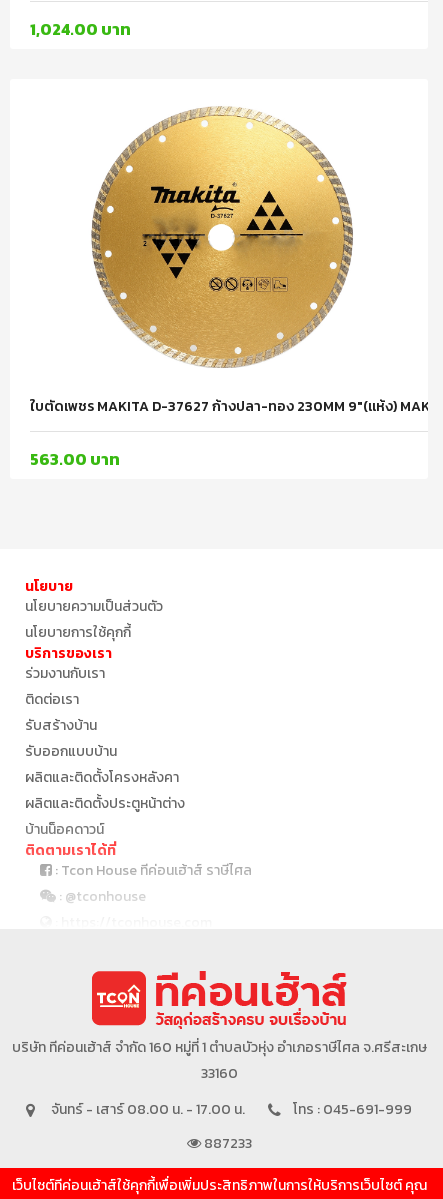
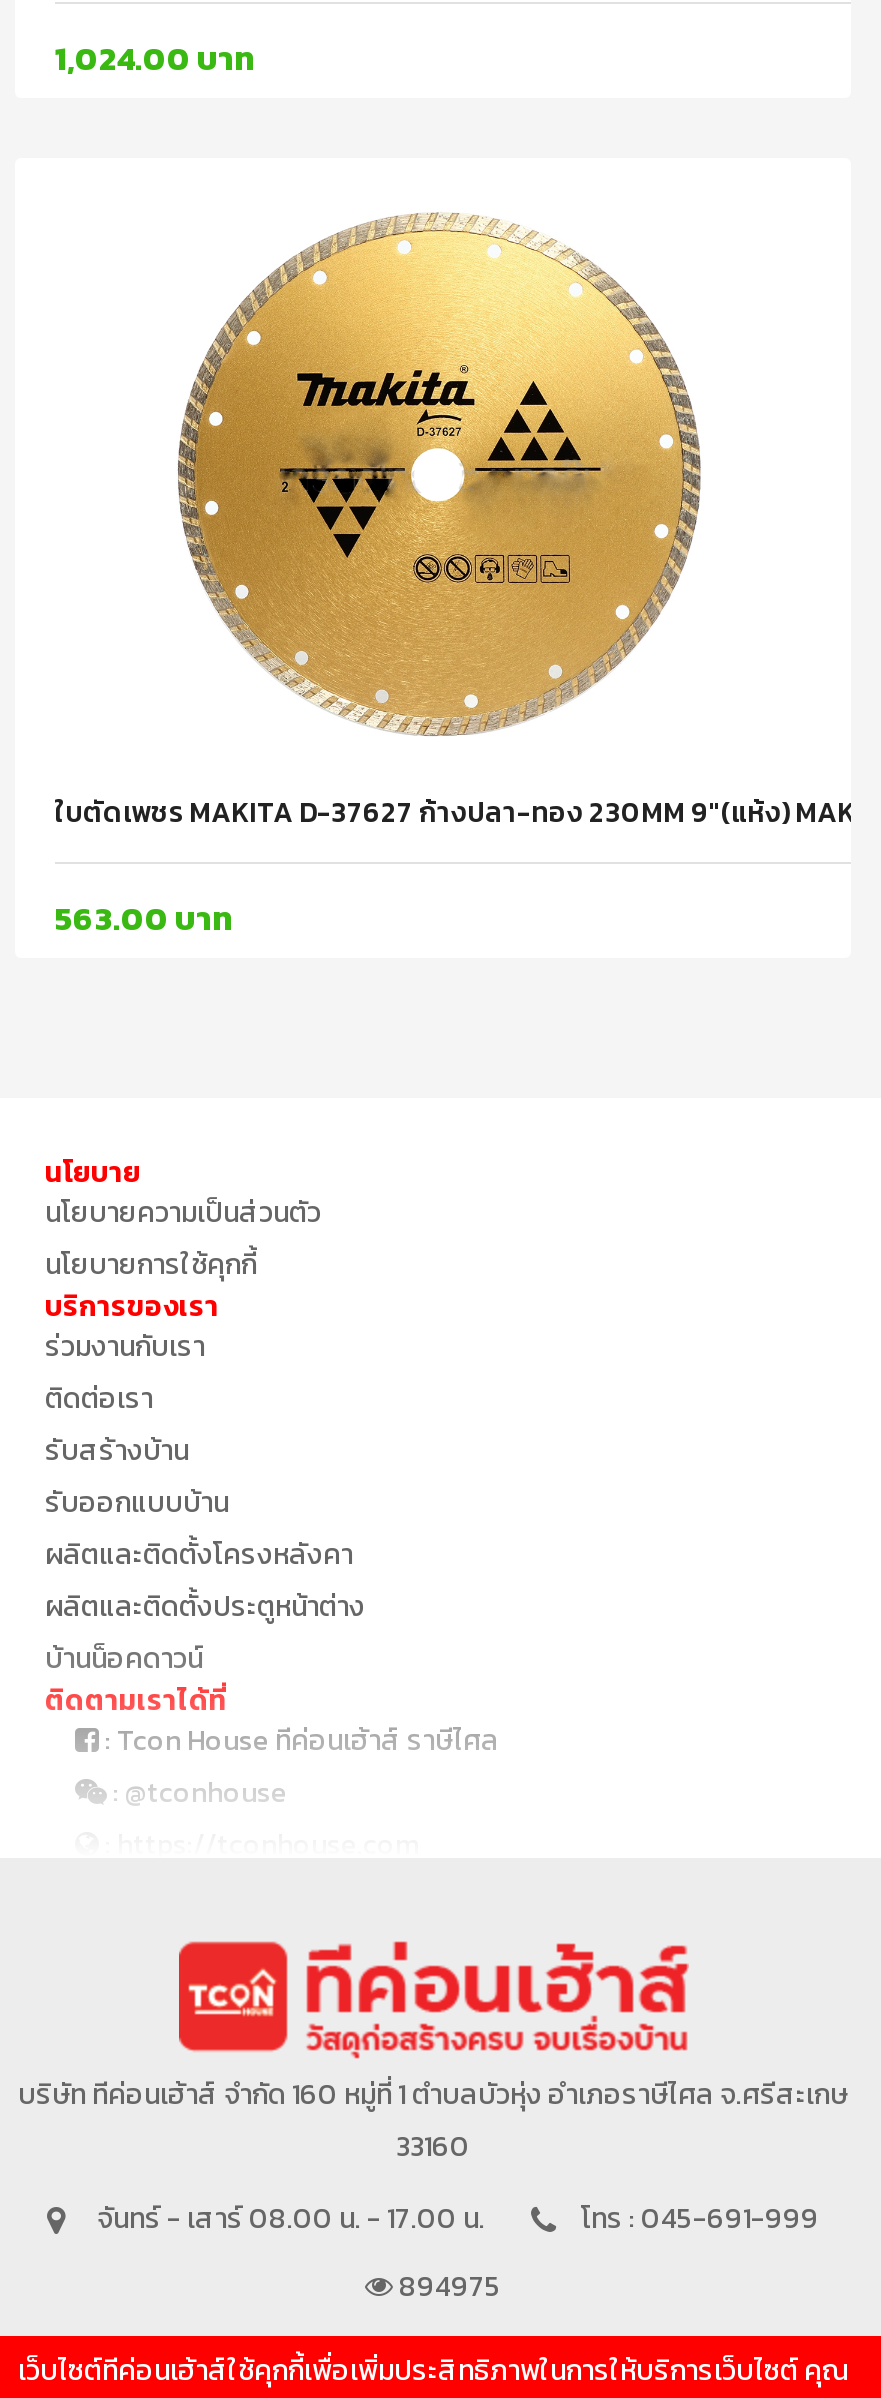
[203,1133,251,1154] 887233 -> [399,2266,501,2308] 894975

